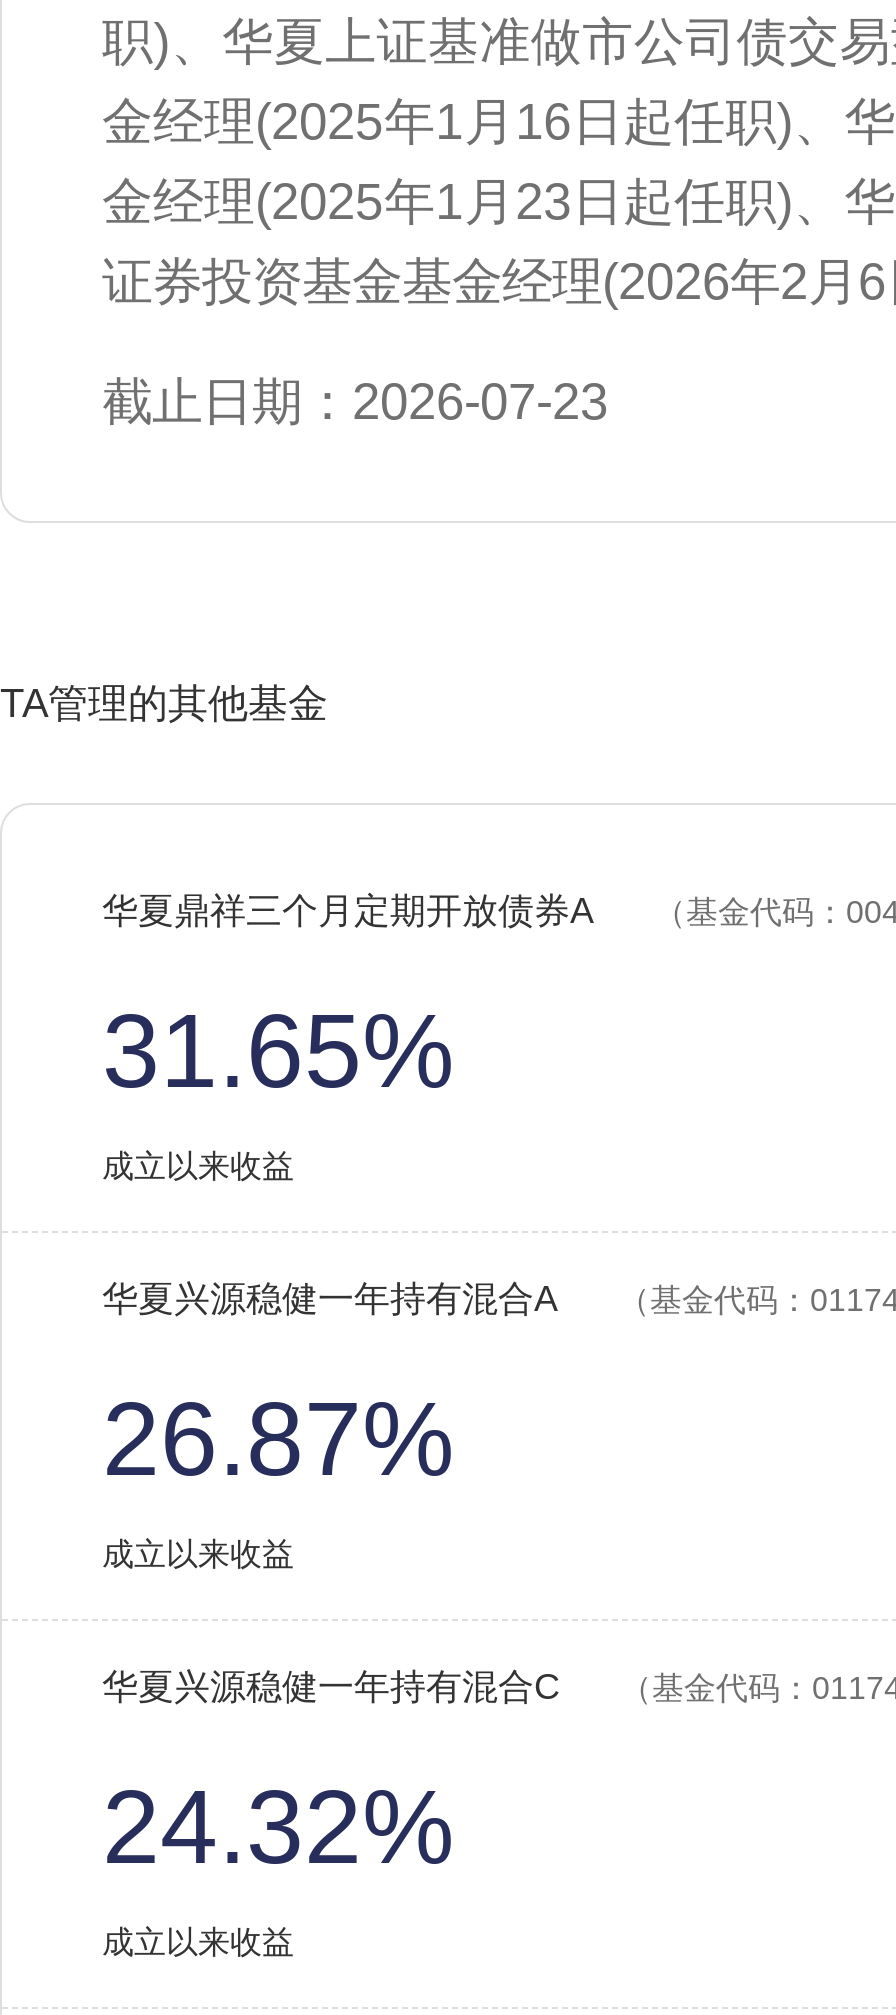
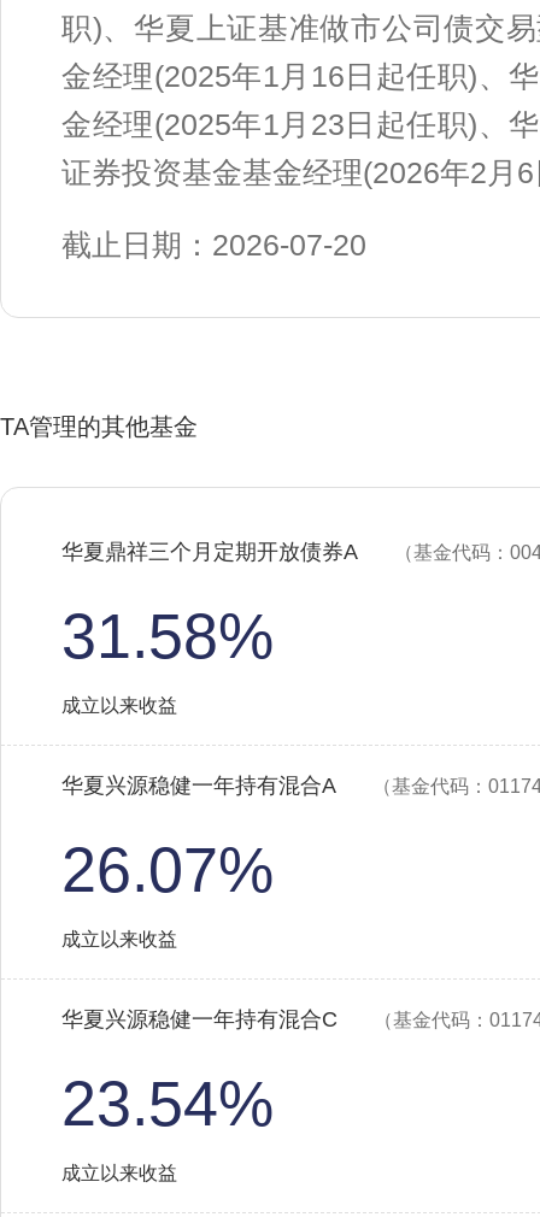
[102,373,608,429] 截止日期：2026-07-23 -> [61,228,366,261] 截止日期：2026-07-20
[102,993,454,1109] 31.65% -> [61,601,274,671] 31.58%
[102,1381,454,1497] 26.87% -> [61,835,274,905] 26.07%
[102,1769,454,1885] 24.32% -> [61,1069,274,1139] 23.54%

